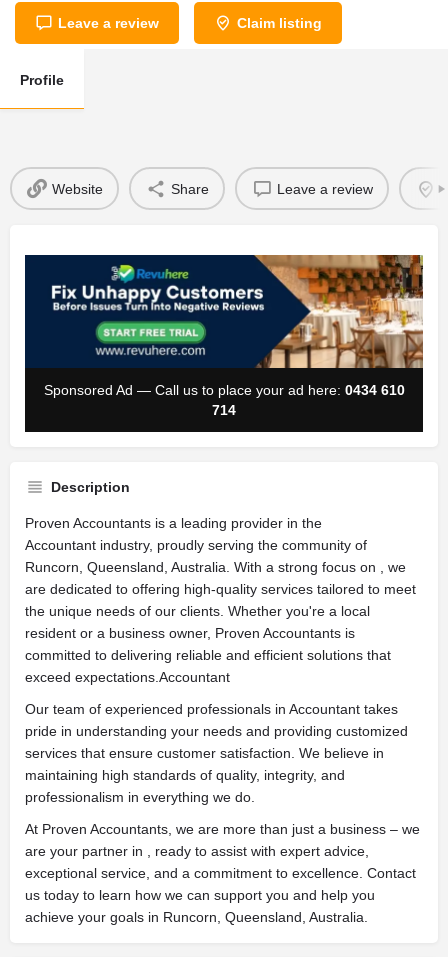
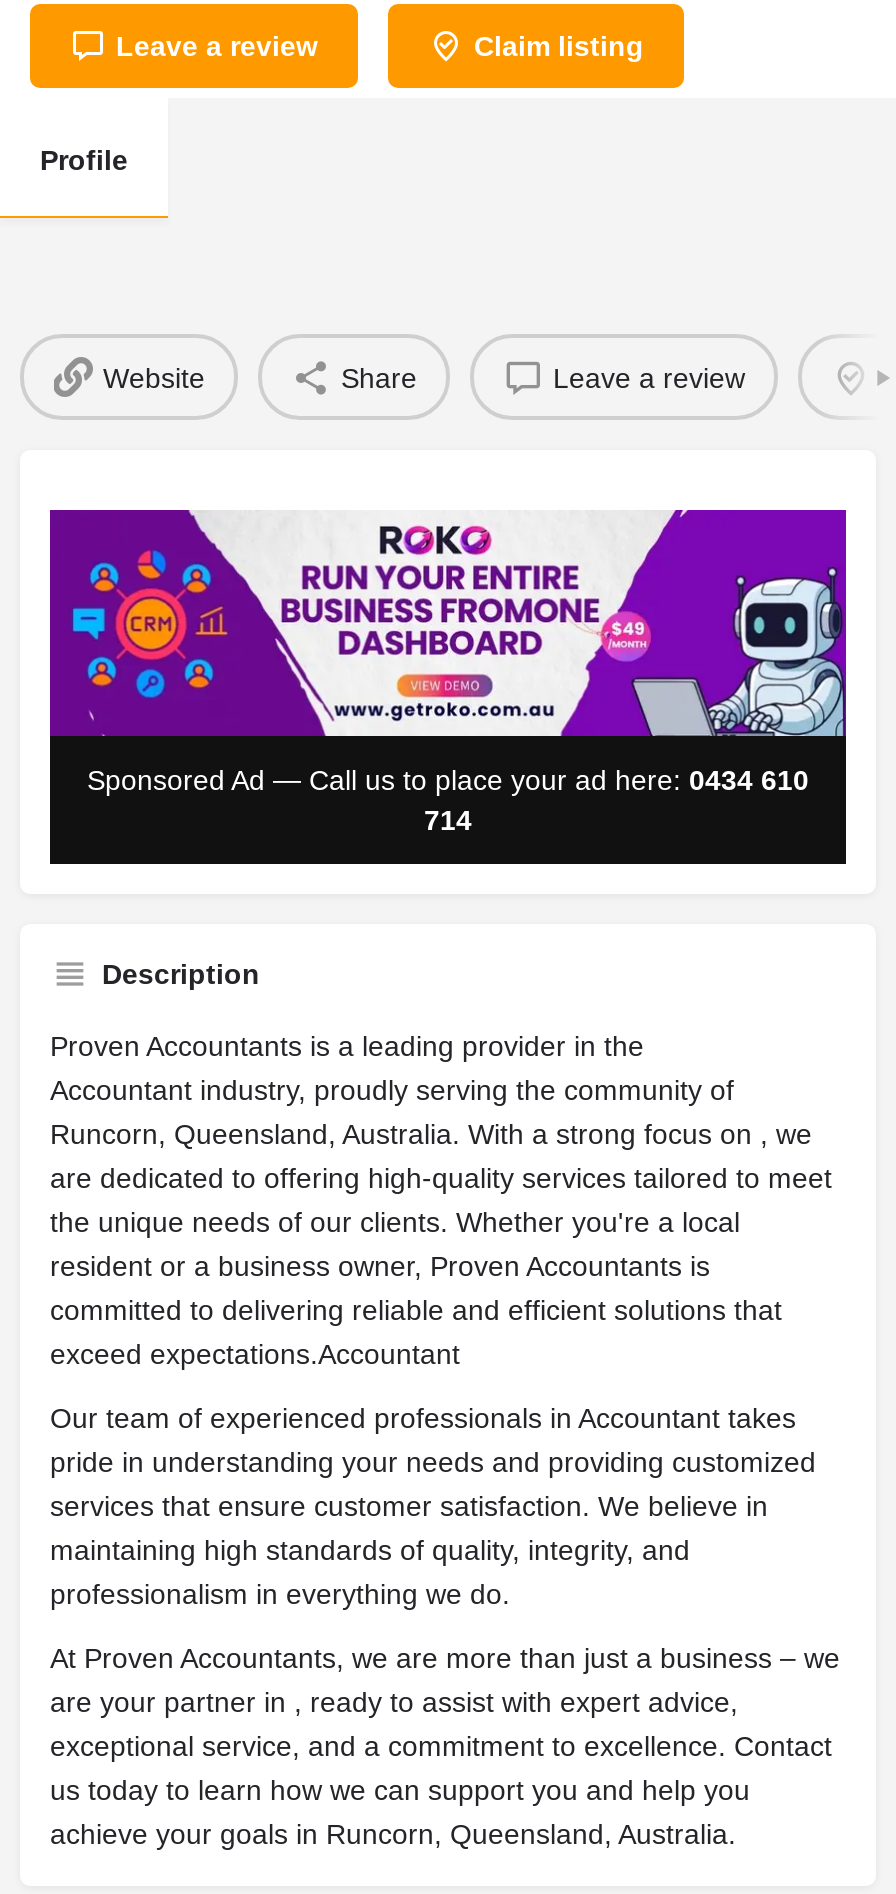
[24,254,424,369] [image] -> [48,508,848,738] [image]

